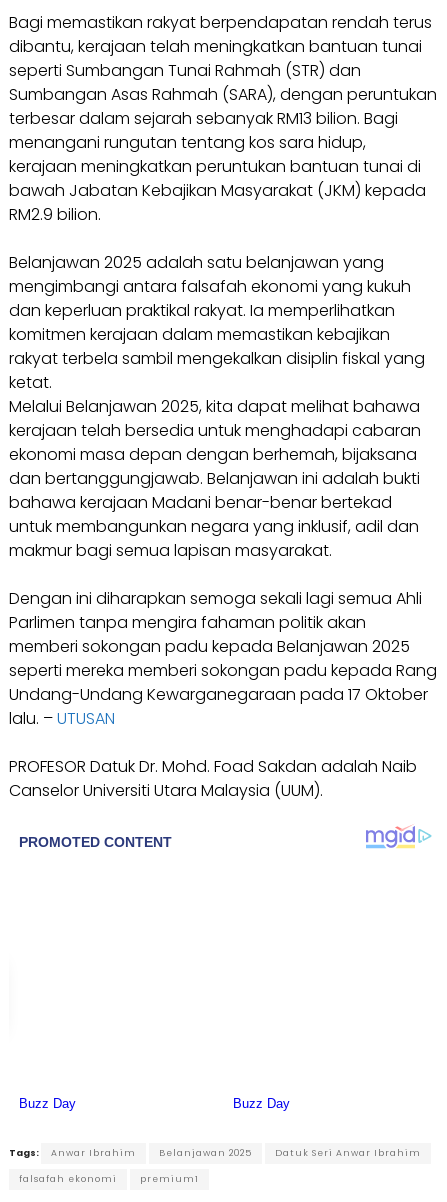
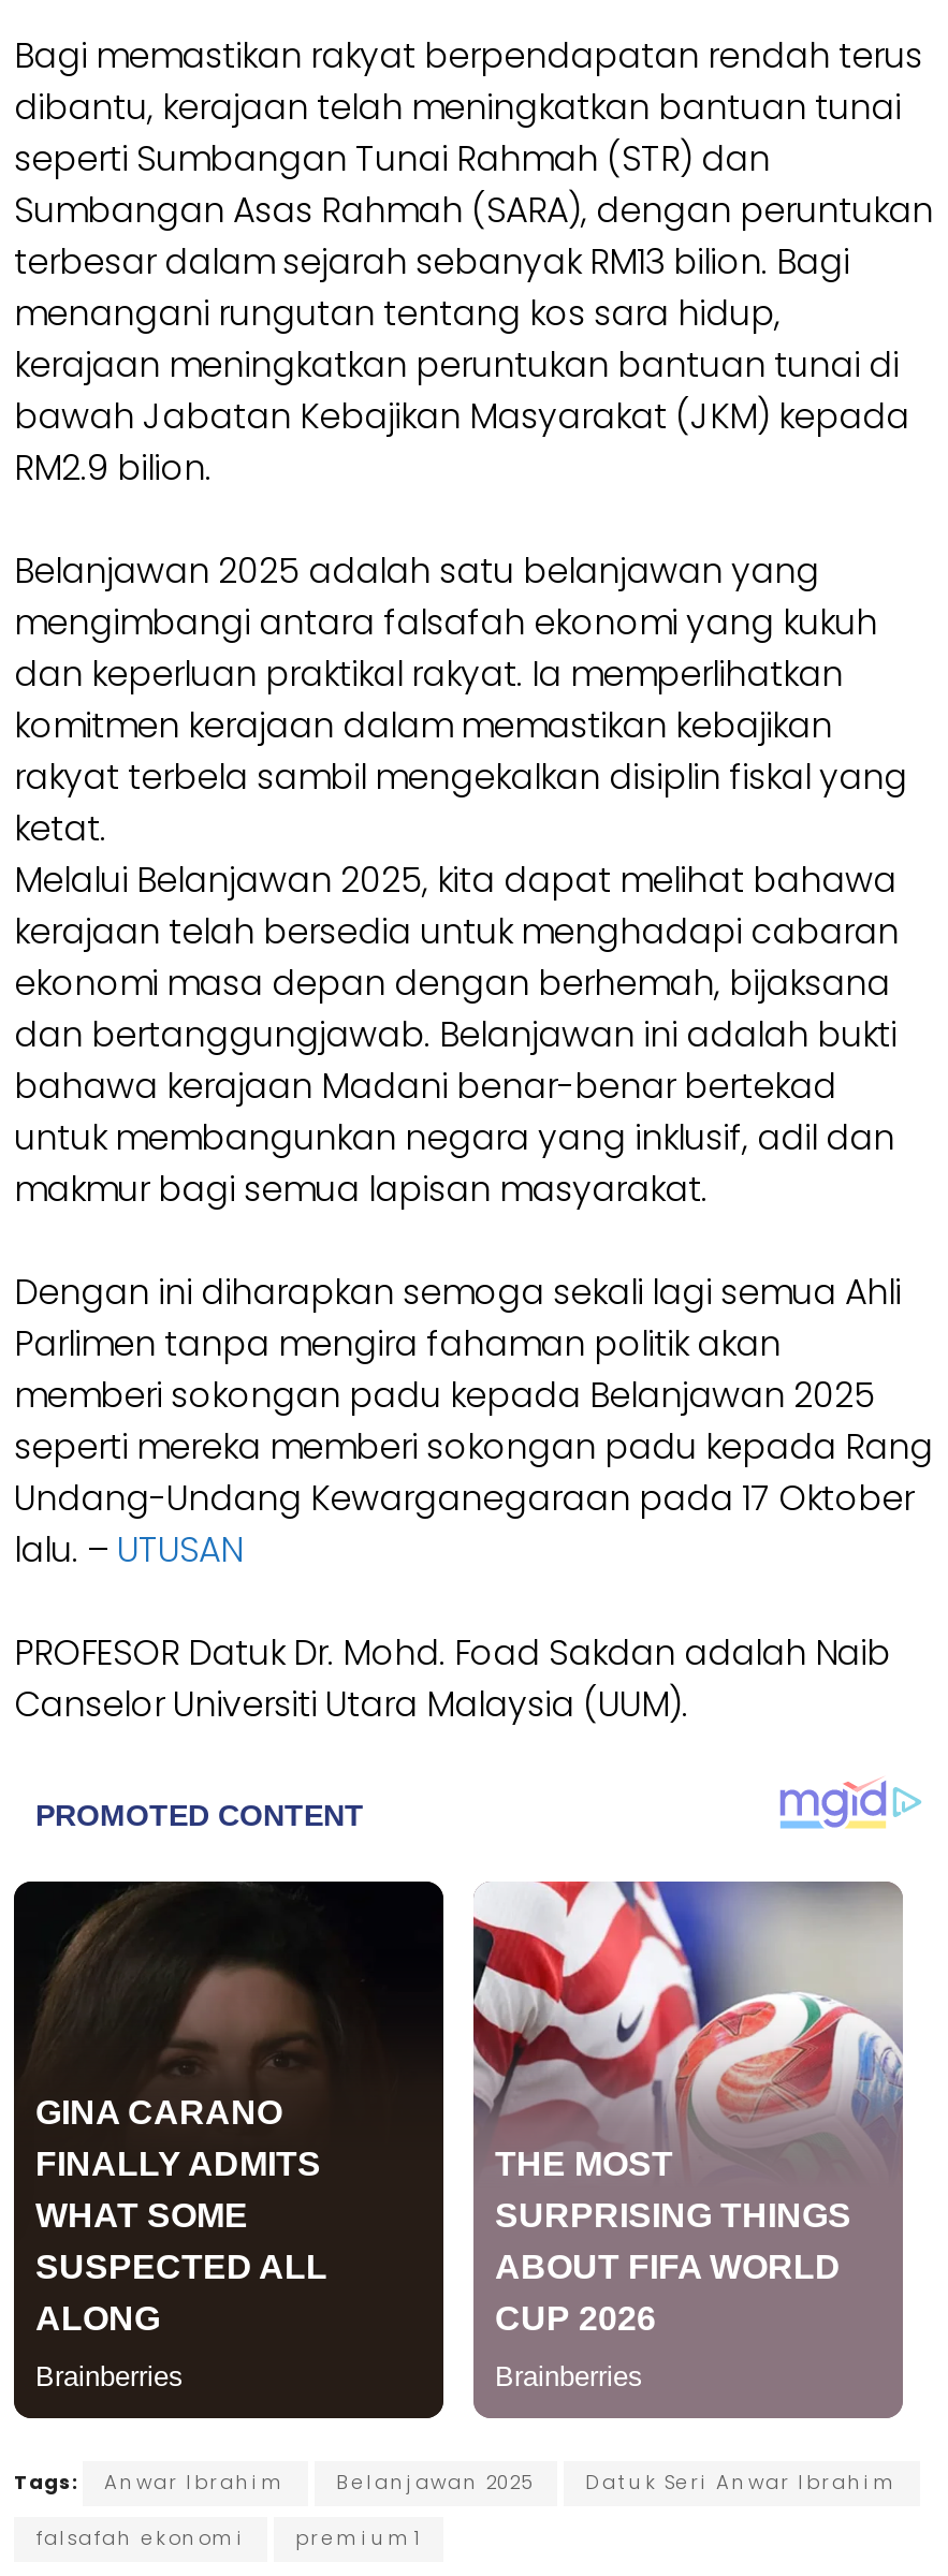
none -> [12,1879,446,2420] [image]
none -> [471,1879,905,2420] [image]

